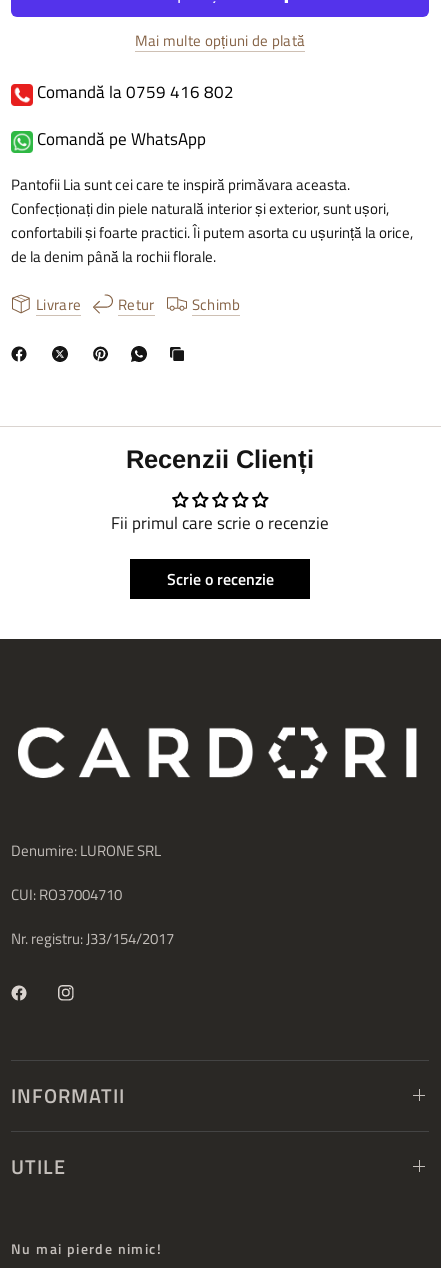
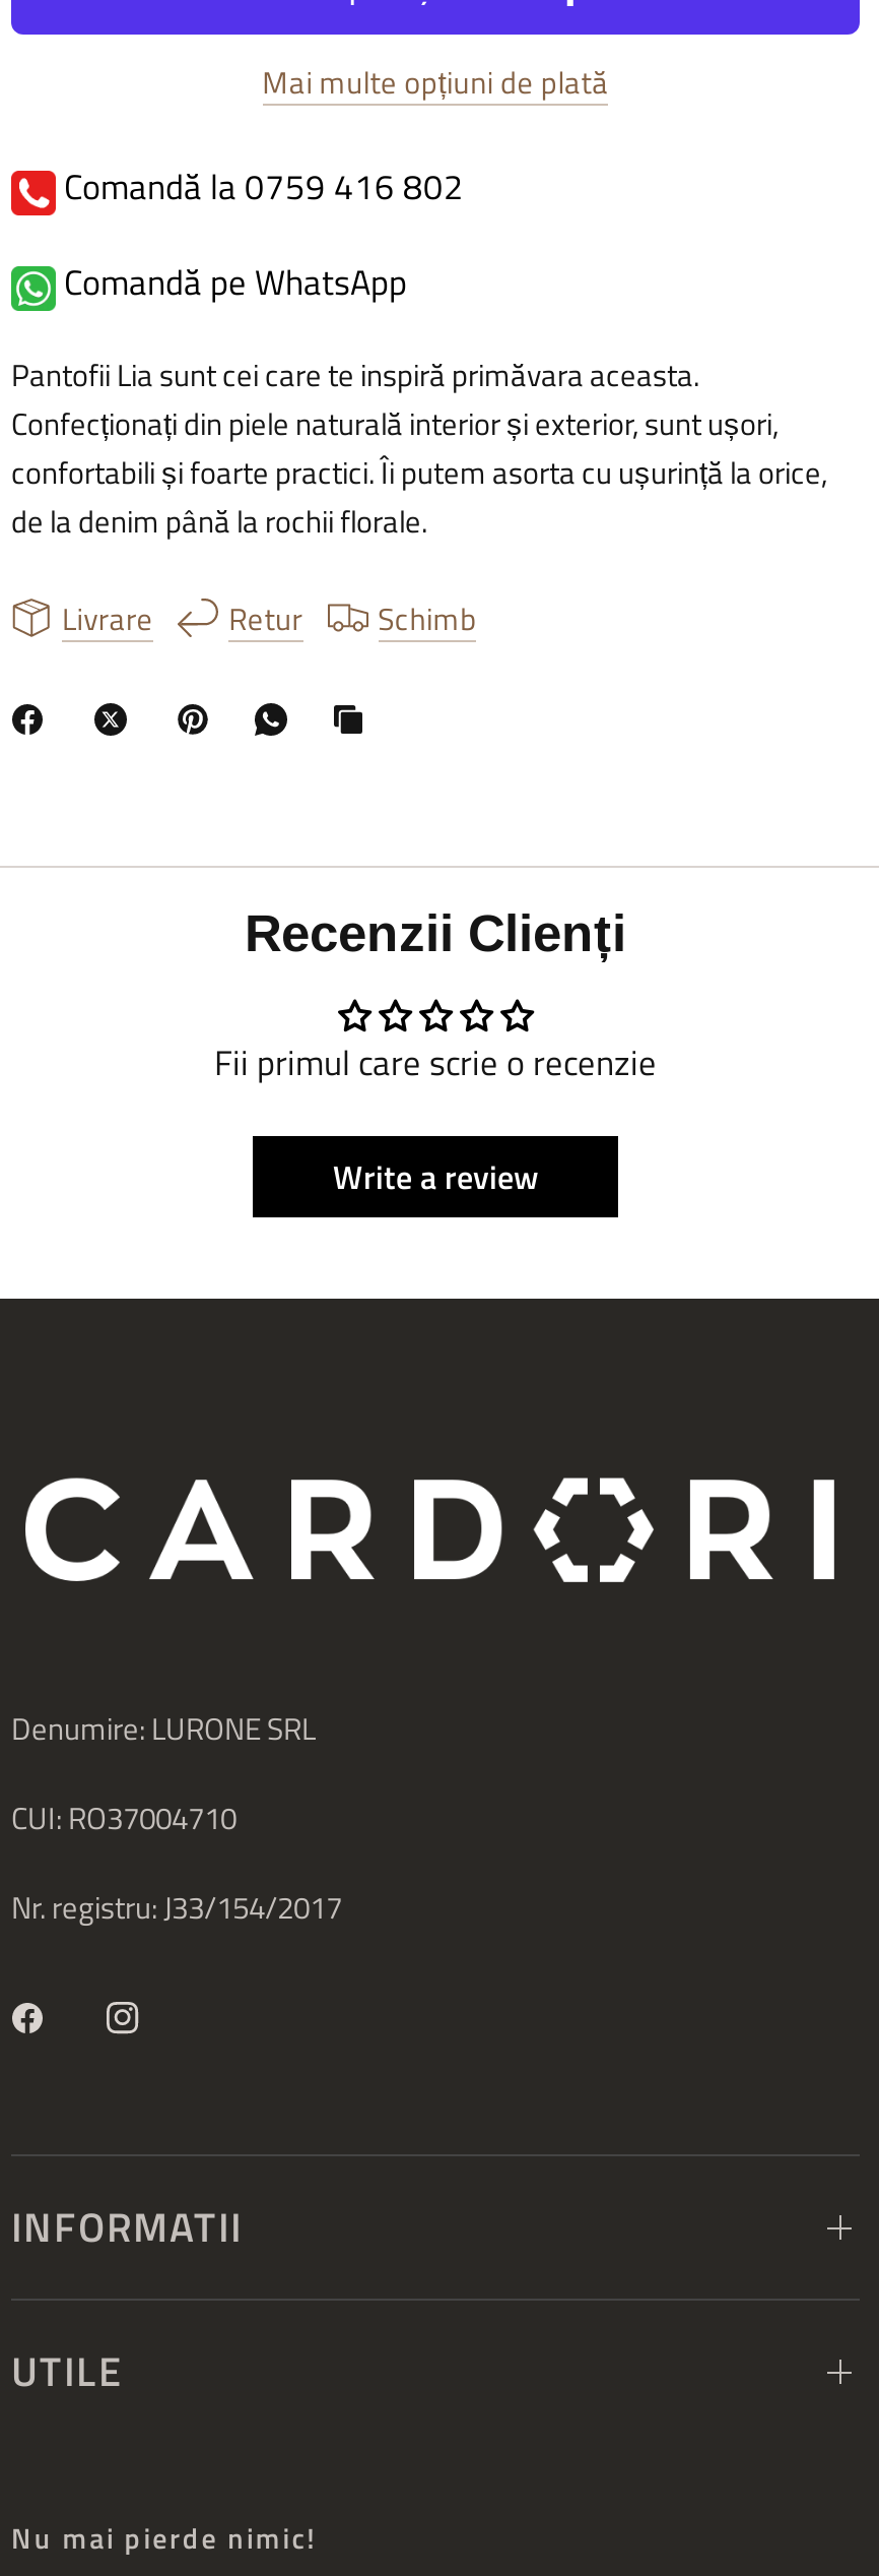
[166,567,273,591] Scrie o recenzie -> [333,1152,538,1201] Write a review

